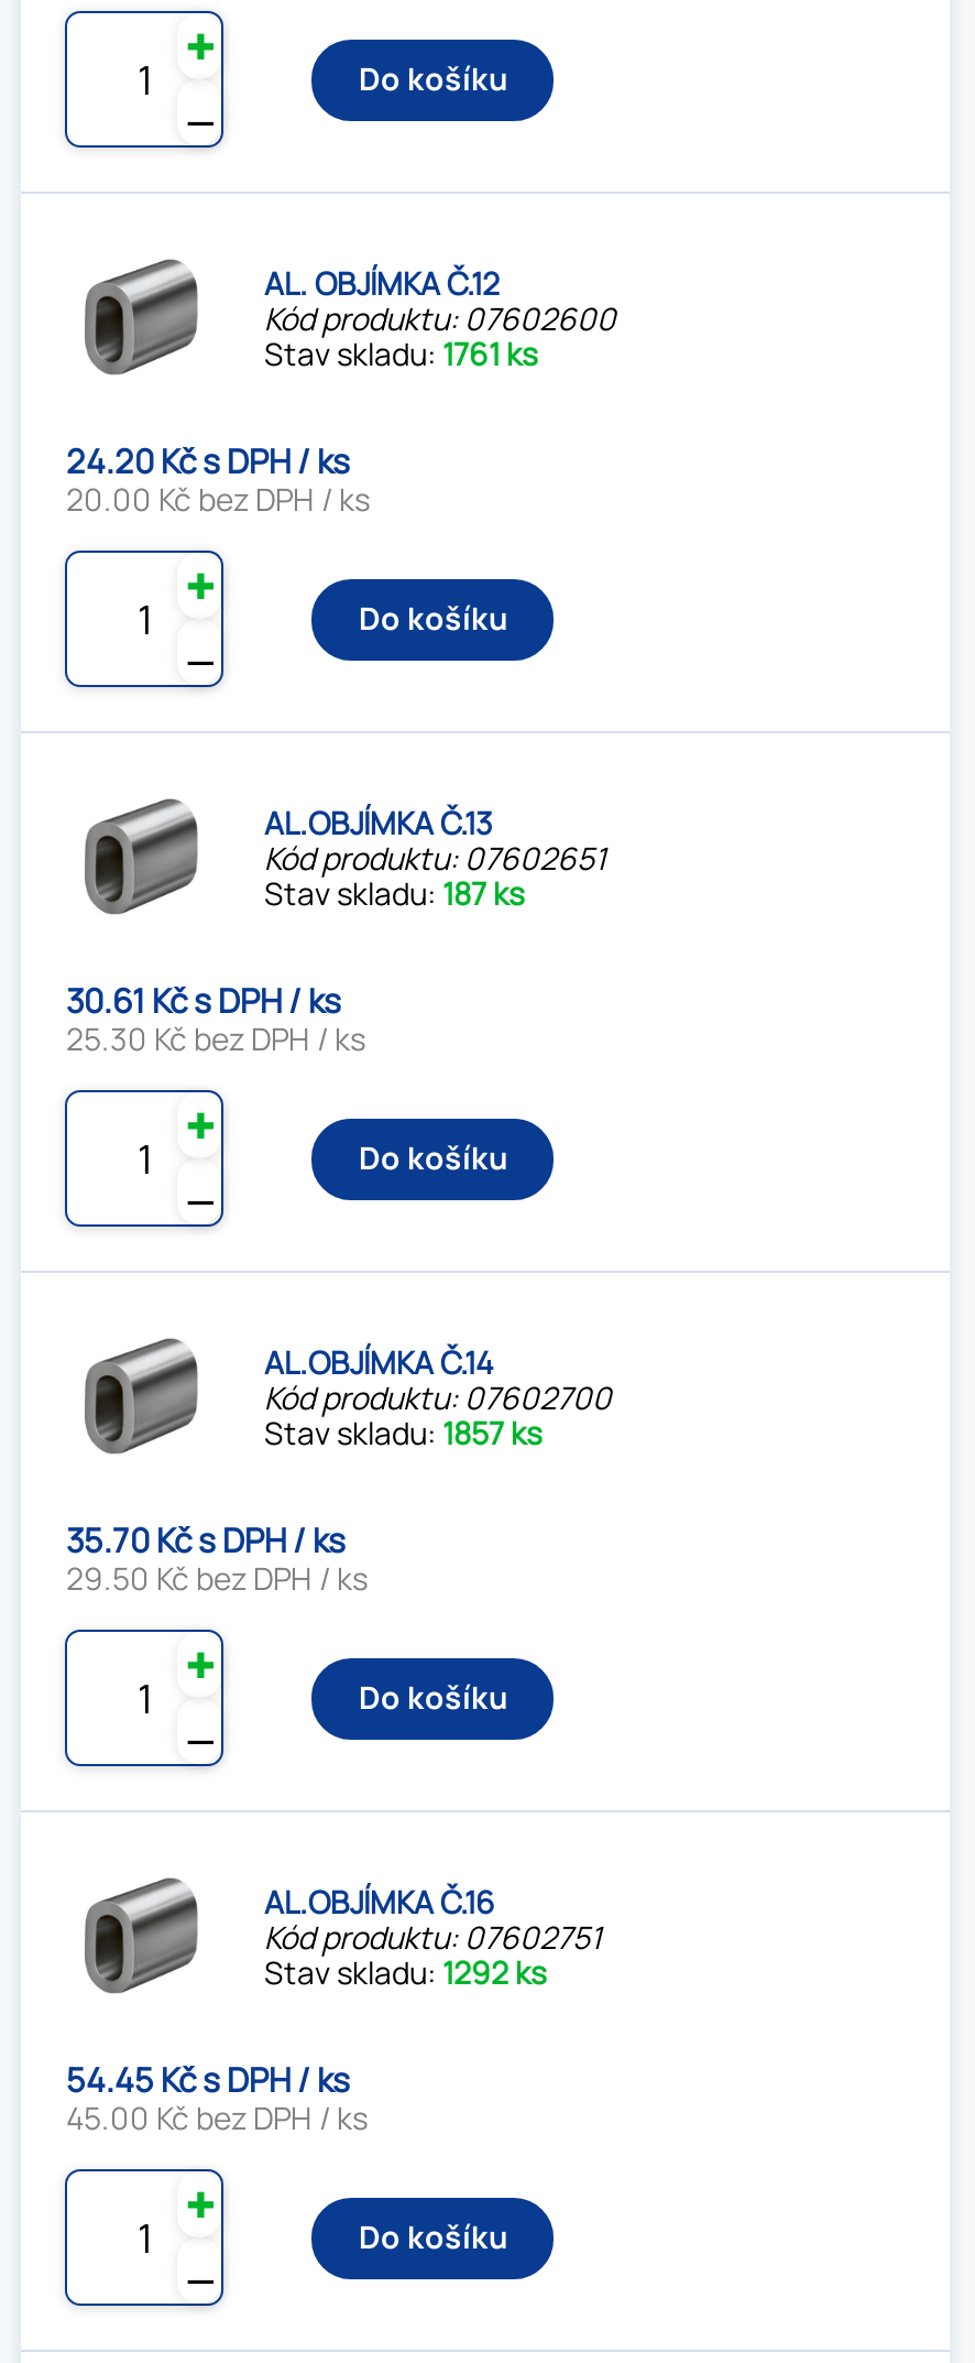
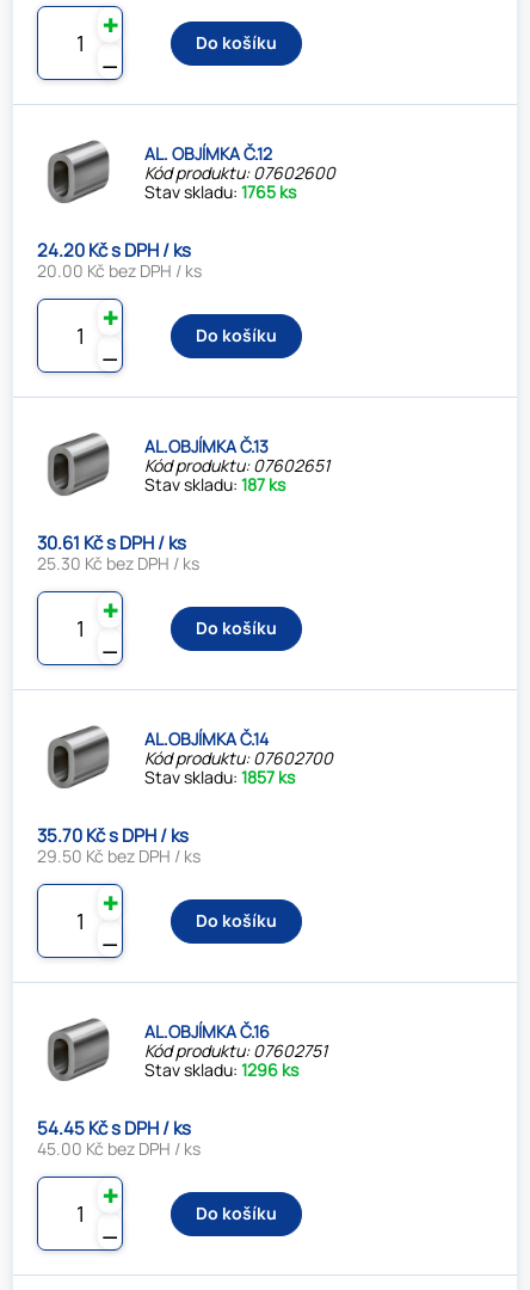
[264,332,537,374] Stav skladu:1761 ks -> [145,180,297,203] Stav skladu:1765 ks
[264,1951,546,1993] Stav skladu:1292 ks -> [145,1058,299,1081] Stav skladu:1296 ks

